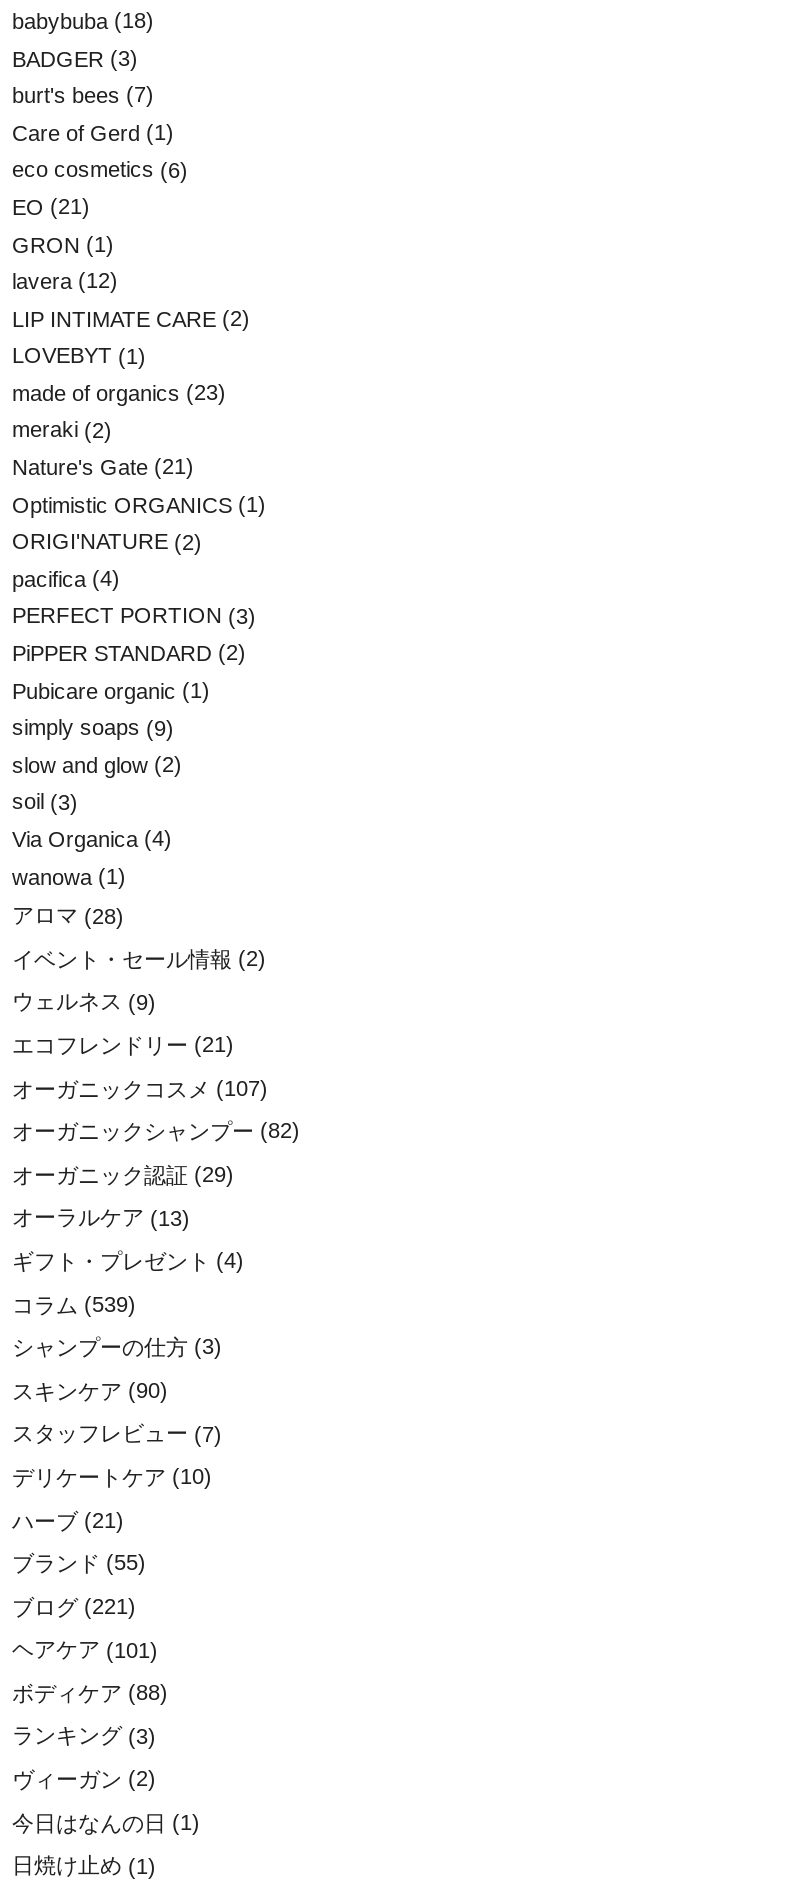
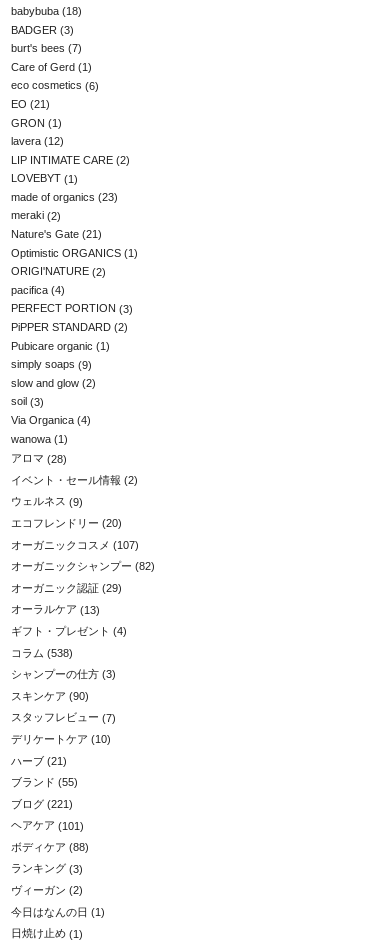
[12,1033,234,1057] エコフレンドリー(21) -> [11,517,122,529] エコフレンドリー(20)
[12,1292,136,1316] コラム(539) -> [11,647,73,659] コラム(538)

